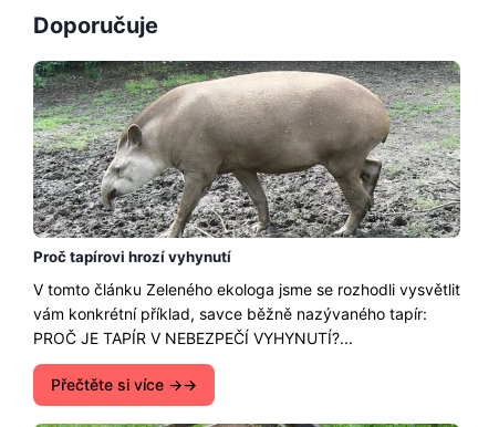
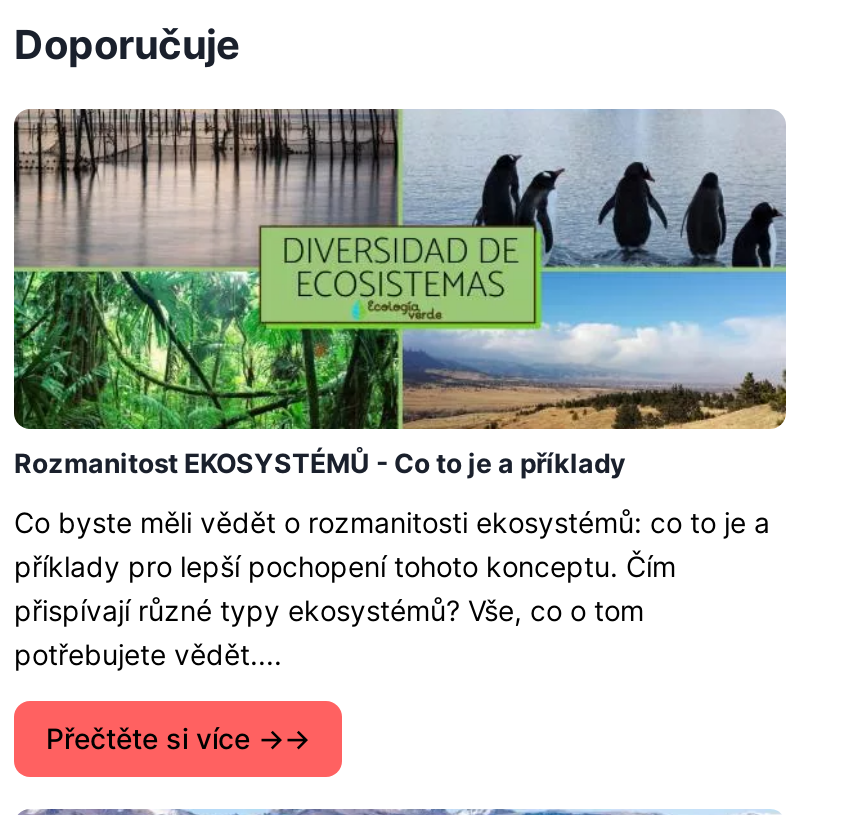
[32,60,461,265] [image] | Proč tapírovi hrozí vyhynutí -> [12,107,786,479] [image] | Rozmanitost EKOSYSTÉMŮ - Co to je a příklady
[33,280,460,347] V tomto článku Zeleného ekologa jsme se rozhodli vysvětlit | vám konkrétní příklad, savce běžně nazývaného tapír: | PROČ JE TAPÍR V NEBEZPEČÍ VYHYNUTÍ?... -> [14,505,770,671] Co byste měli vědět o rozmanitosti ekosystémů: co to je a | příklady pro lepší pochopení tohoto konceptu. Čím | přispívají různé typy ekosystémů? Vše, co o tom | potřebujete vědět....

